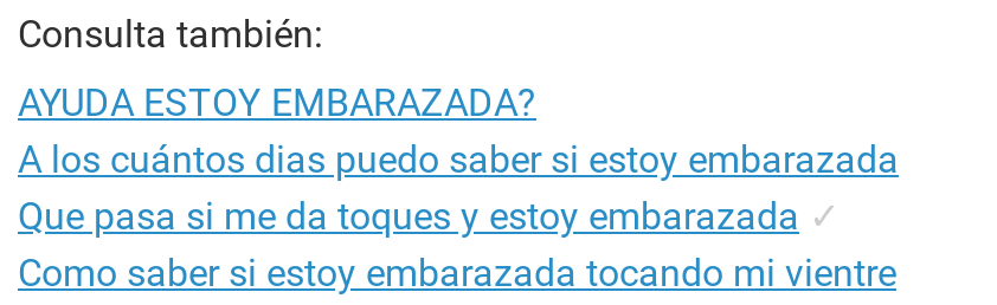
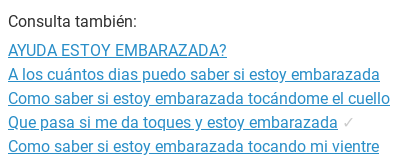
none -> [8,89,390,108] Como saber si estoy embarazada tocándome el cuello

